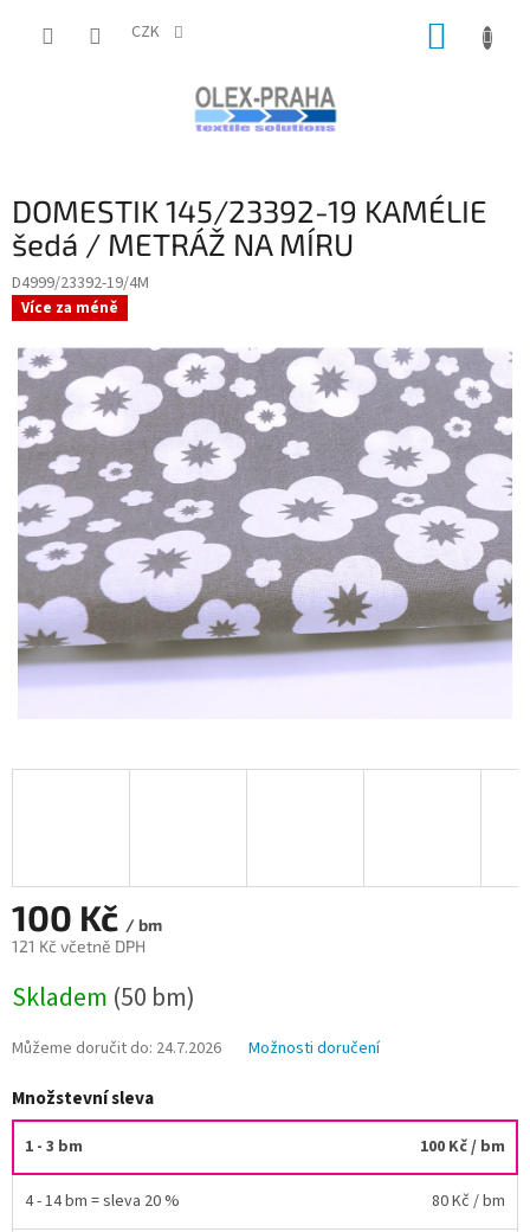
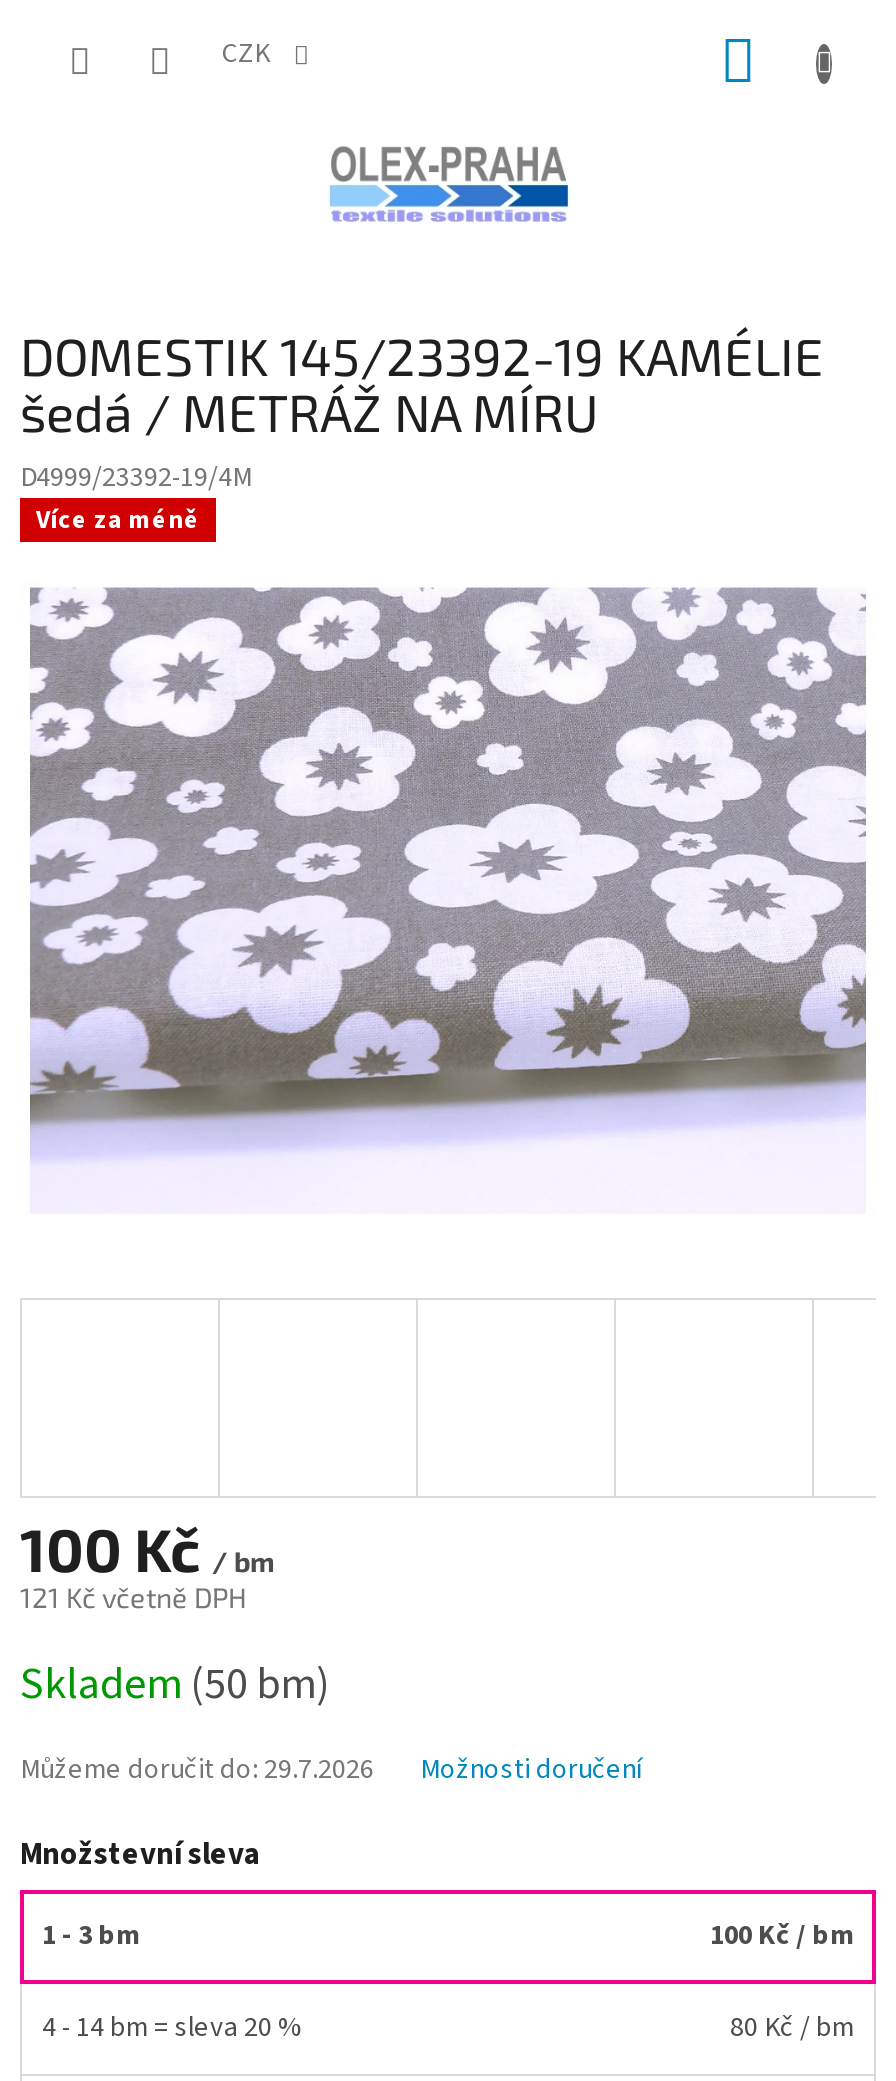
[12,1037,221,1061] Můžeme doručit do: 24.7.2026 -> [20,1751,374,1791] Můžeme doručit do: 29.7.2026

